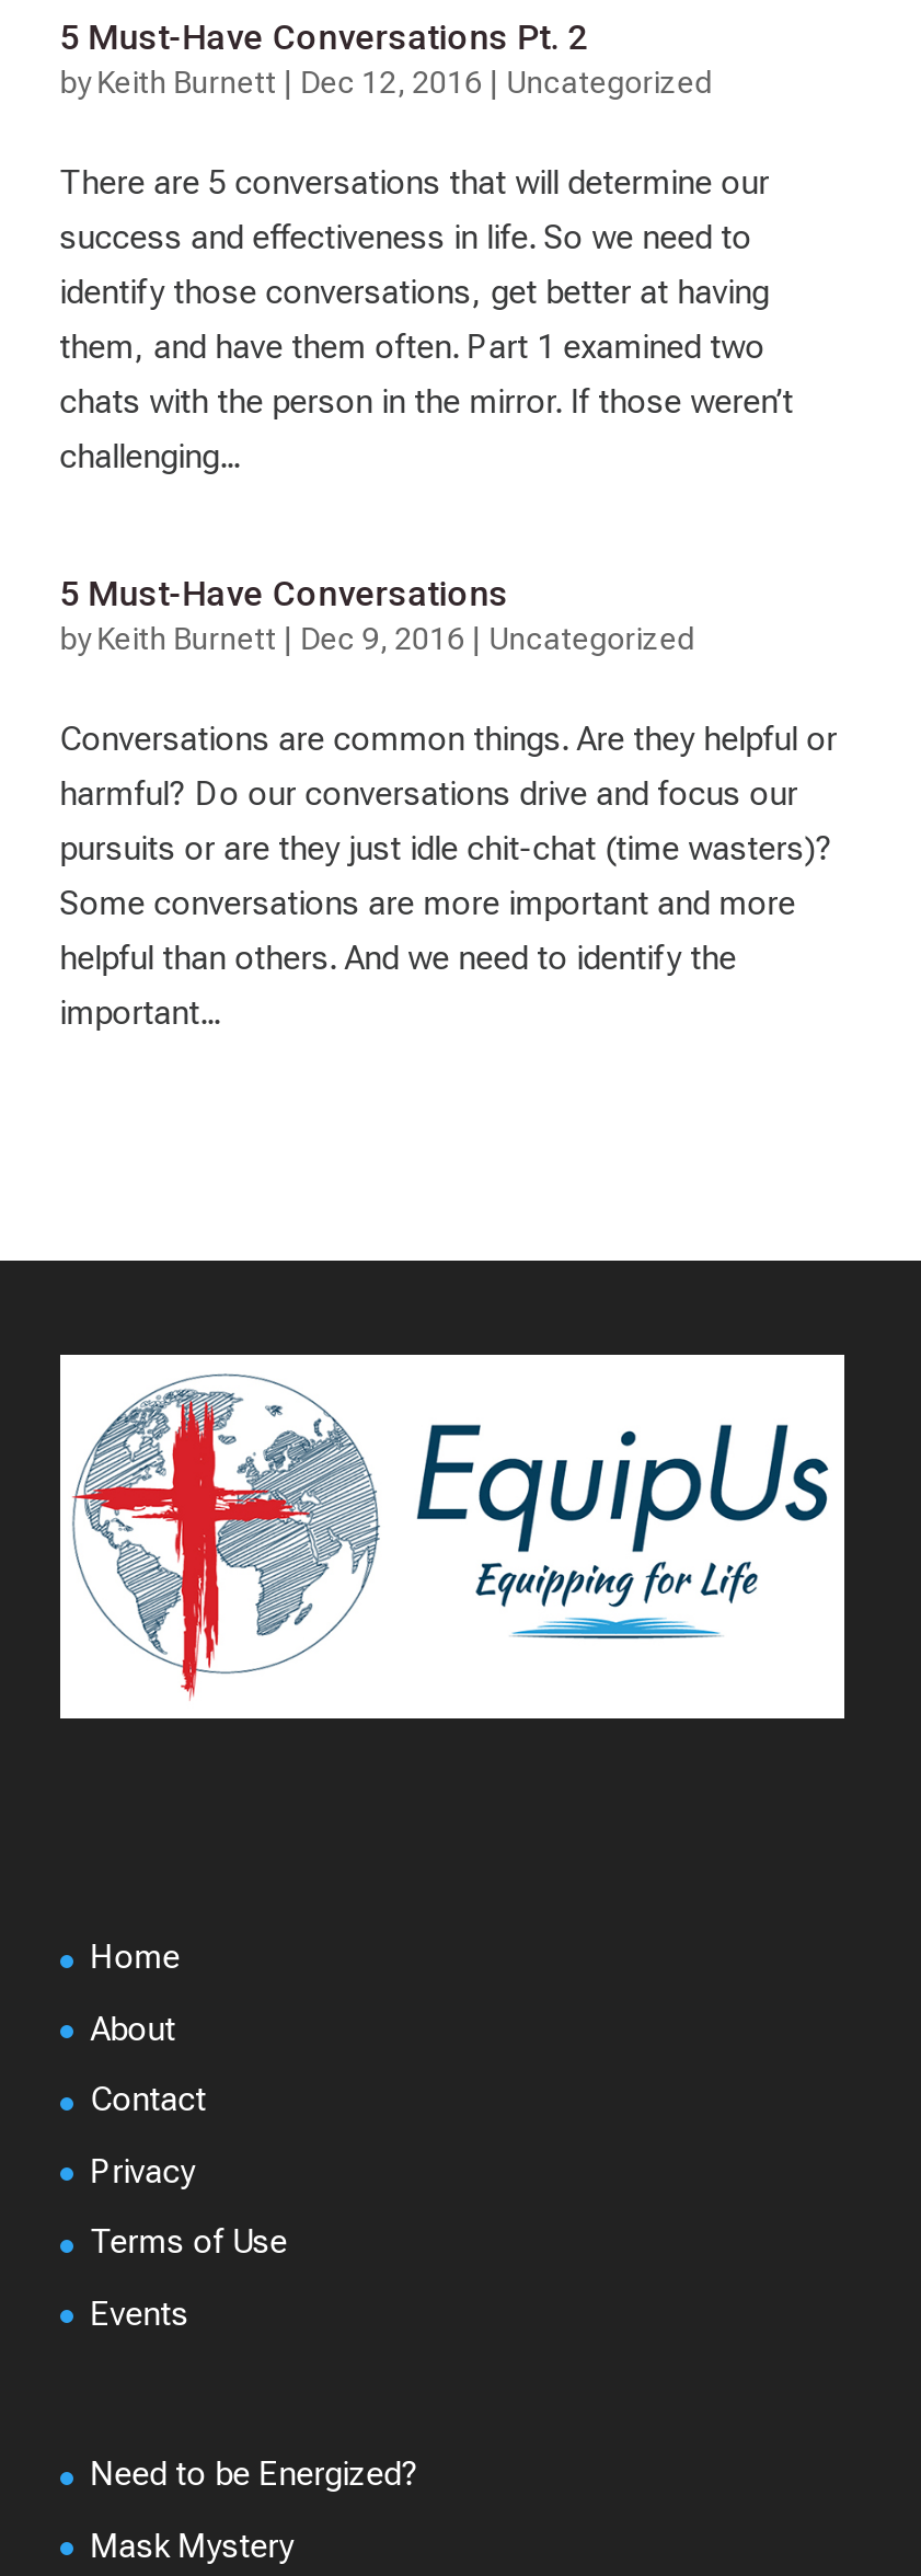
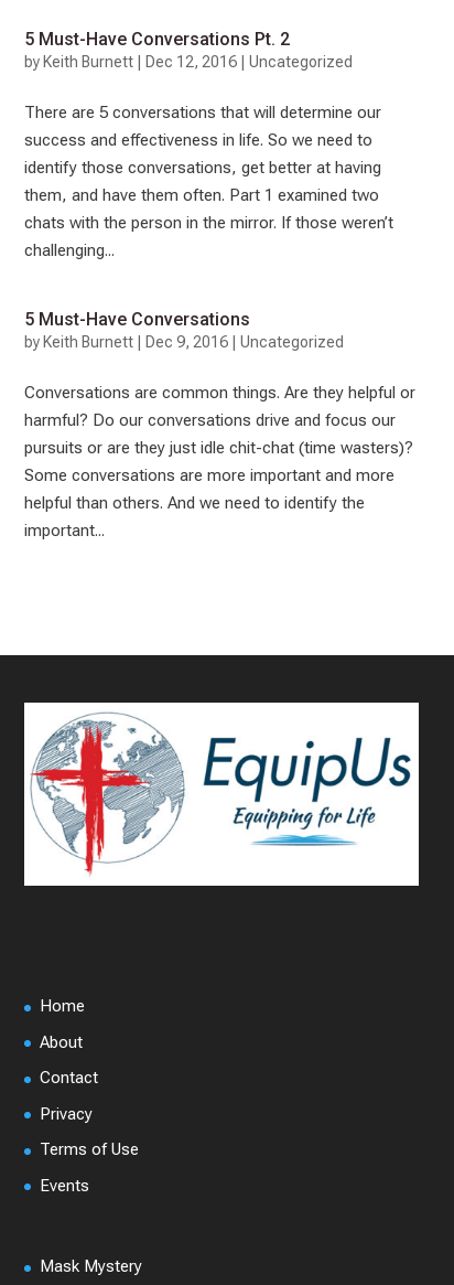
[90,2455,419,2495] Need to be Energized? -> none

